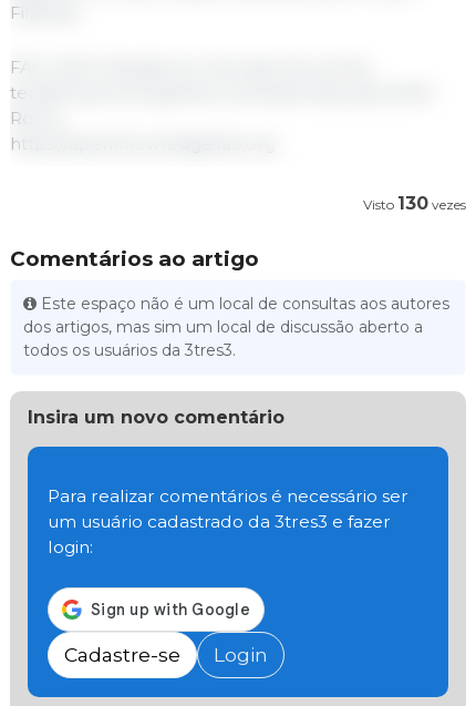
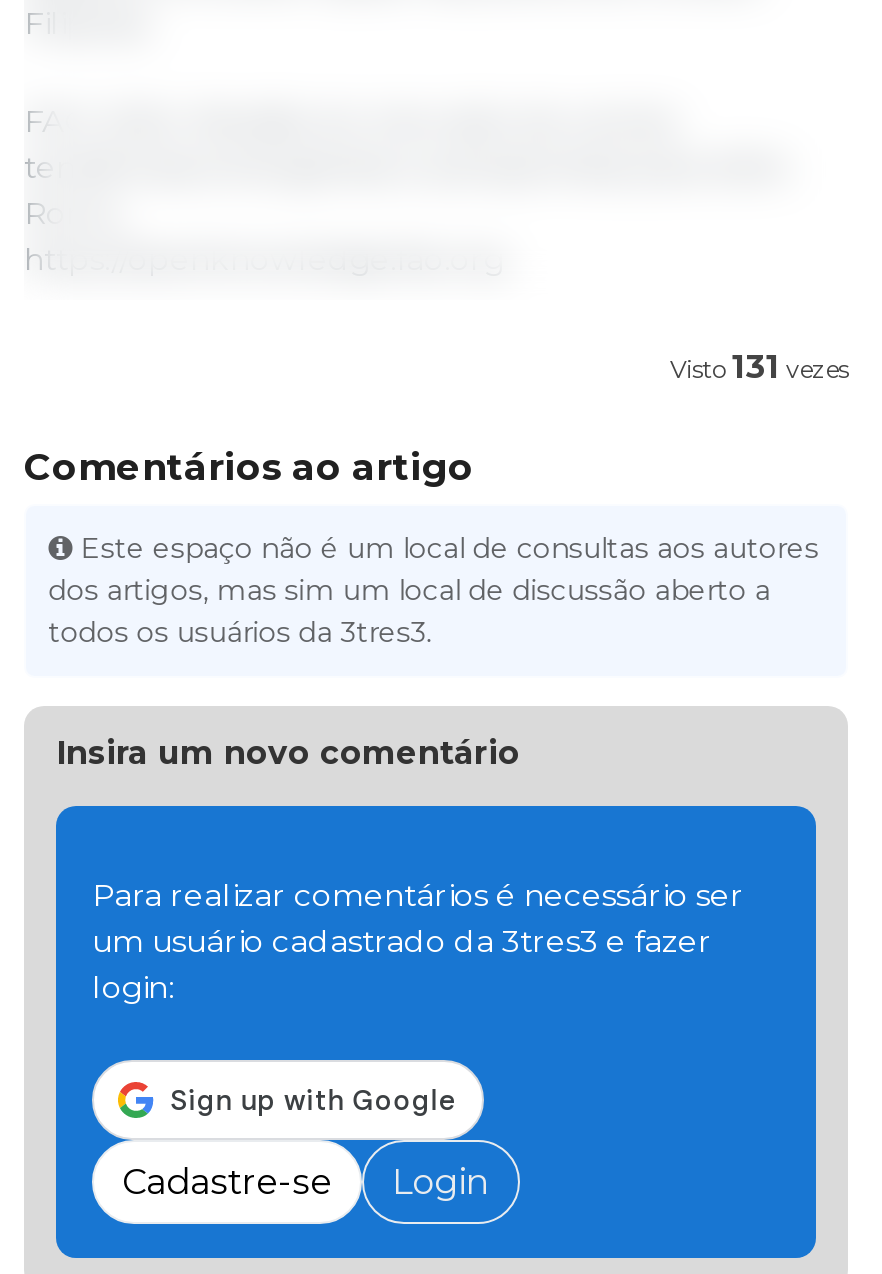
[363,193,466,214] Visto130 vezes -> [670,348,848,386] Visto131 vezes

